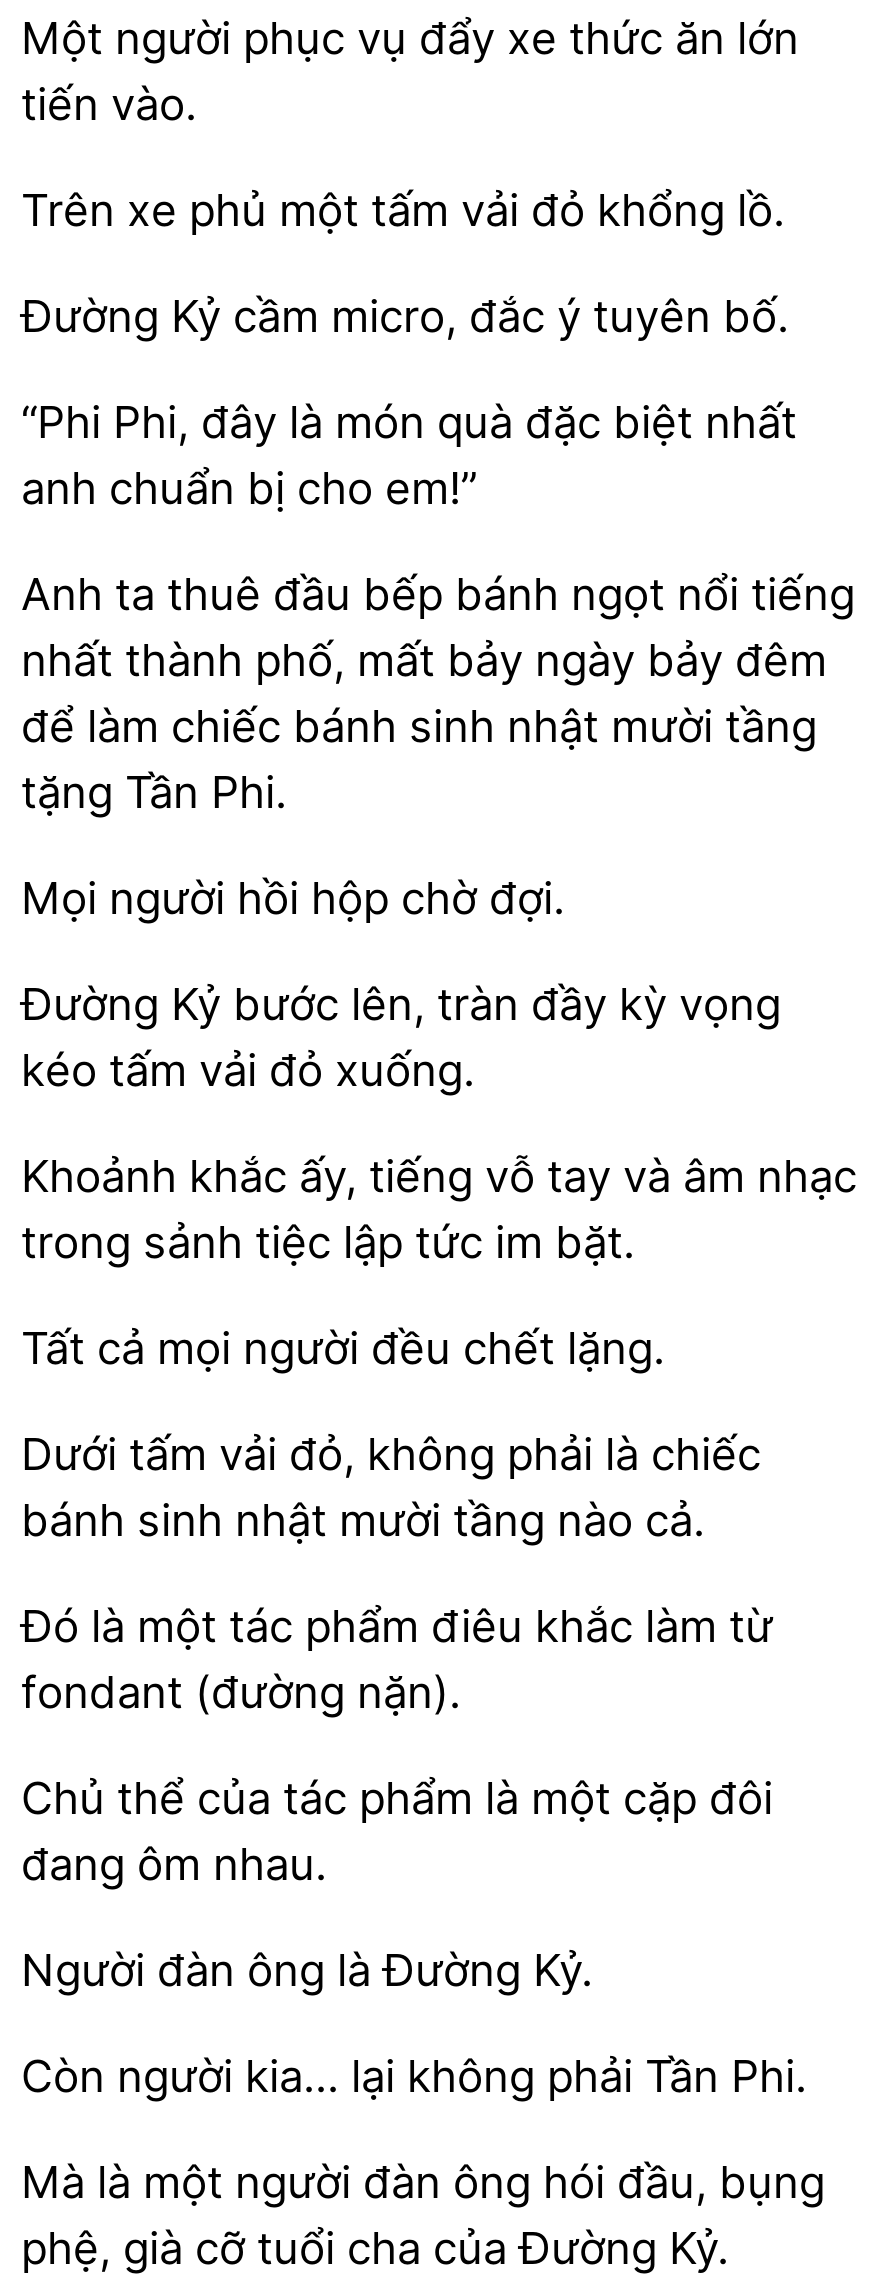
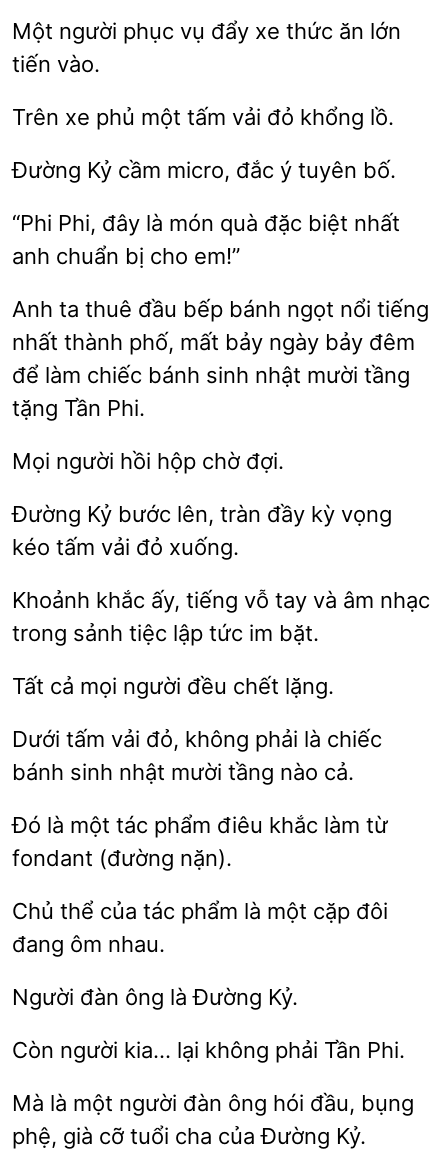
[21,12,569,64] Một người phục vụ đẩy xe -> [12,18,339,44] Một người | vụ đẩy xe thức
[177,184,785,236] phủ | tấm vải đỏ khổng lồ. -> [90,104,370,130] phủ một tấm vải đỏ khổng
[21,290,789,342] Đường | cầm micro, | tuyên bố. -> [81,157,396,183] Kỷ | micro, | ý tuyên bố.
[97,396,797,514] Phi, | là món quà đặc biệt nhất | chuẩn bị cho em!” -> [12,210,400,269] Phi, đây là món quà đặc biệt nhất | anh chuẩn | em!”
[21,568,827,686] Anh ta thuê đầu bếp bánh ngọt nổi | nhất thành phố, | ngày bảy đêm -> [12,296,429,355] Anh ta thuê đầu bếp bánh ngọt nổi tiếng | nhất thành phố, mất bảy ngày | đêm
[21,766,287,818] tặng Tần Phi. -> [101,395,145,421] Phi.
[299,872,565,924] hộp | đợi. -> [151,448,246,474] hộp chờ
[21,978,781,1096] Kỷ bước lên, tràn đầy | vọng | kéo tấm | đỏ xuống. -> [12,501,341,560] Đường Kỷ | lên, tràn | kỳ | kéo tấm vải đỏ xuống.
[21,1150,623,1202] Khoảnh khắc ấy, tiếng | tay -> [12,587,313,613] Khoảnh khắc ấy, tiếng vỗ tay
[21,1216,635,1268] trong sảnh tiệc | tức im bặt. -> [67,620,319,646] sảnh tiệc lập | im bặt.
[21,1322,157,1374] Tất cả -> [44,673,80,699] cả
[21,1428,773,1652] Dưới tấm vải | không phải là | bánh sinh nhật | tầng nào cả. | là | tác phẩm điêu khắc làm từ -> [12,673,388,838] lặng. | tấm vải đỏ, không phải là chiếc | sinh nhật mười | nào cả. | Đó | một tác phẩm điêu | làm từ
[21,1772,773,1890] phẩm | một cặp đôi | đang ôm -> [64,898,388,957] là một cặp đôi | ôm nhau.
[21,1944,337,1996] Người đàn ông -> [164,984,298,1010] là Đường Kỷ.
[105,2050,731,2102] người | lại không phải Tần -> [12,1037,324,1063] Còn người | lại không phải
[21,2156,825,2274] Mà là một người đàn | hói đầu, bụng | phệ, già cỡ tuổi -> [12,1090,414,1149] Mà là một người đàn ông hói đầu, bụng | phệ, già | tuổi

